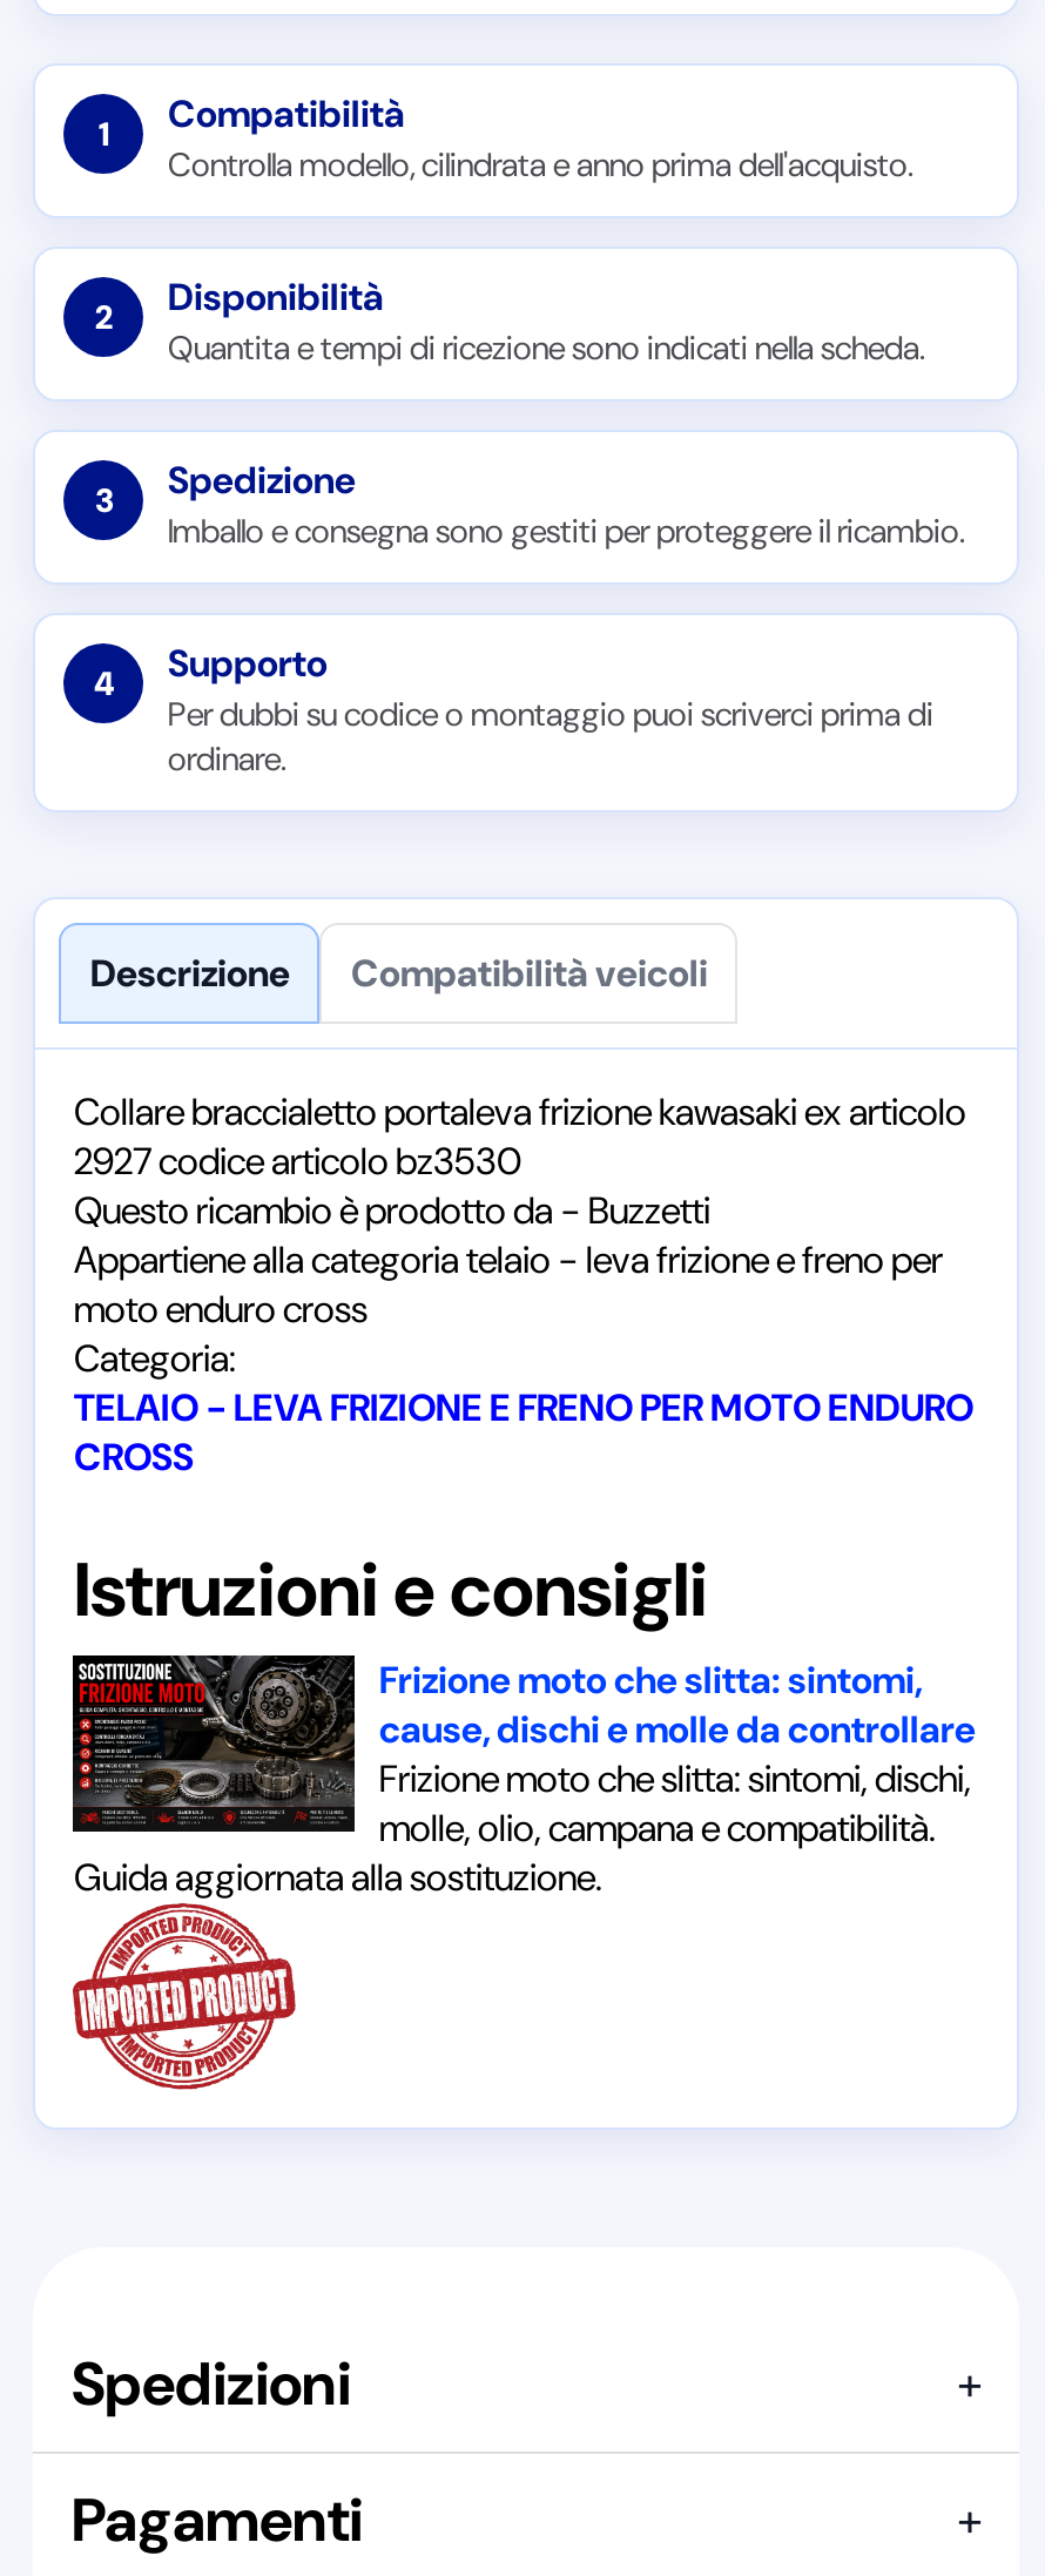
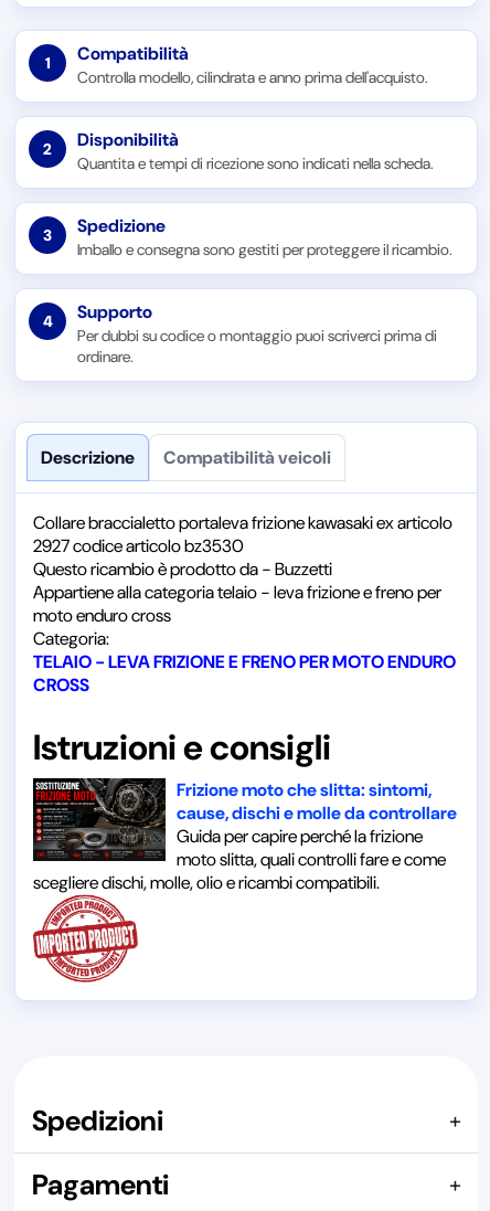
[74,1754,971,1902] Frizione moto che slitta: sintomi, dischi, | molle, olio, campana e compatibilità. | Guida aggiornata alla sostituzione. -> [34,825,446,894] Guida per capire perché la frizione | moto slitta, quali controlli fare e come | scegliere dischi, molle, olio e ricambi compatibili.

